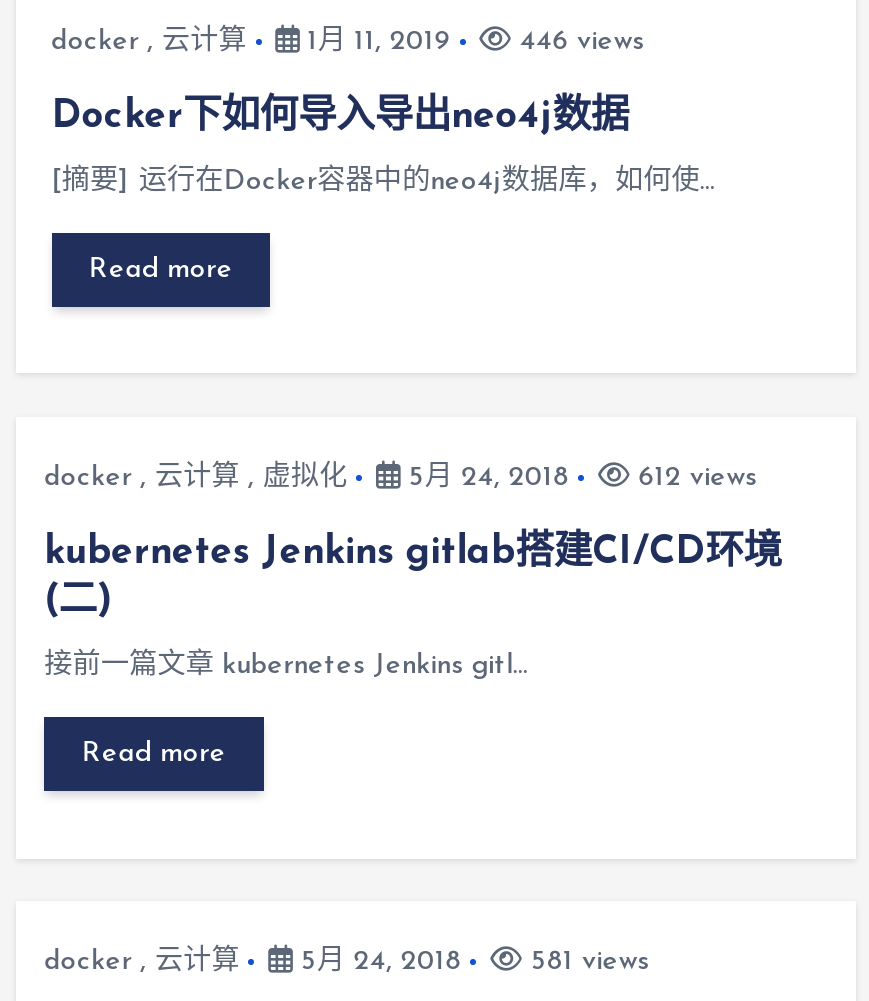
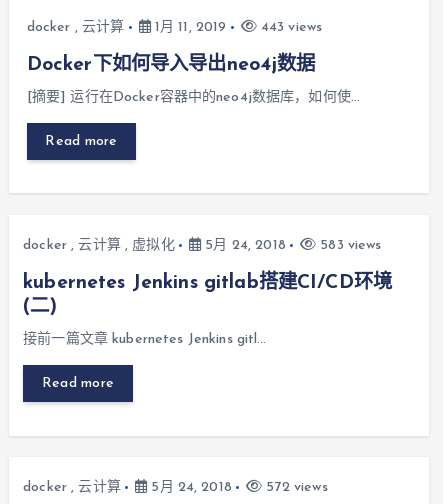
[512,27,644,57] 446 views -> [257,20,322,35] 443 views
[630,463,757,493] 612 views -> [316,238,381,253] 583 views
[522,947,649,977] 581 views -> [262,480,328,495] 572 views

